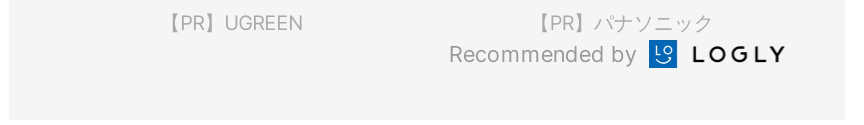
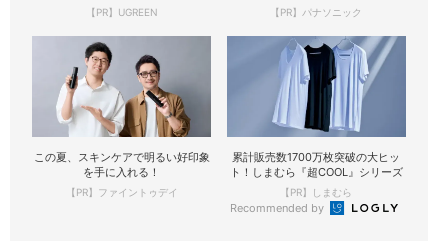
none -> [32,35,212,198] [image] | この夏、スキンケアで明るい好印象 | を手に入れる！ | 【PR】ファイントゥデイ
none -> [226,35,407,198] [image] | 累計販売数1700万枚突破の大ヒッ | ト！しまむら『超COOL』シリーズ | 【PR】しまむら

